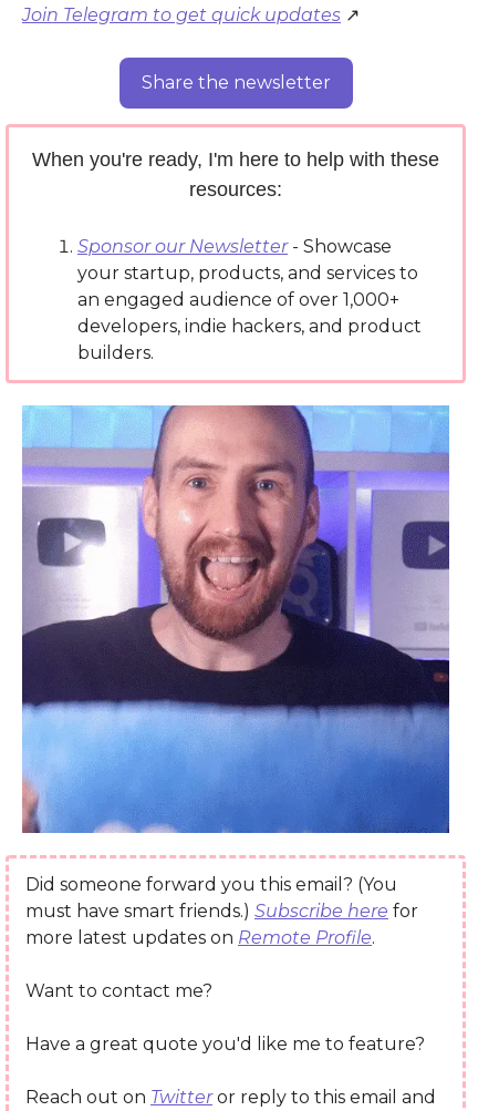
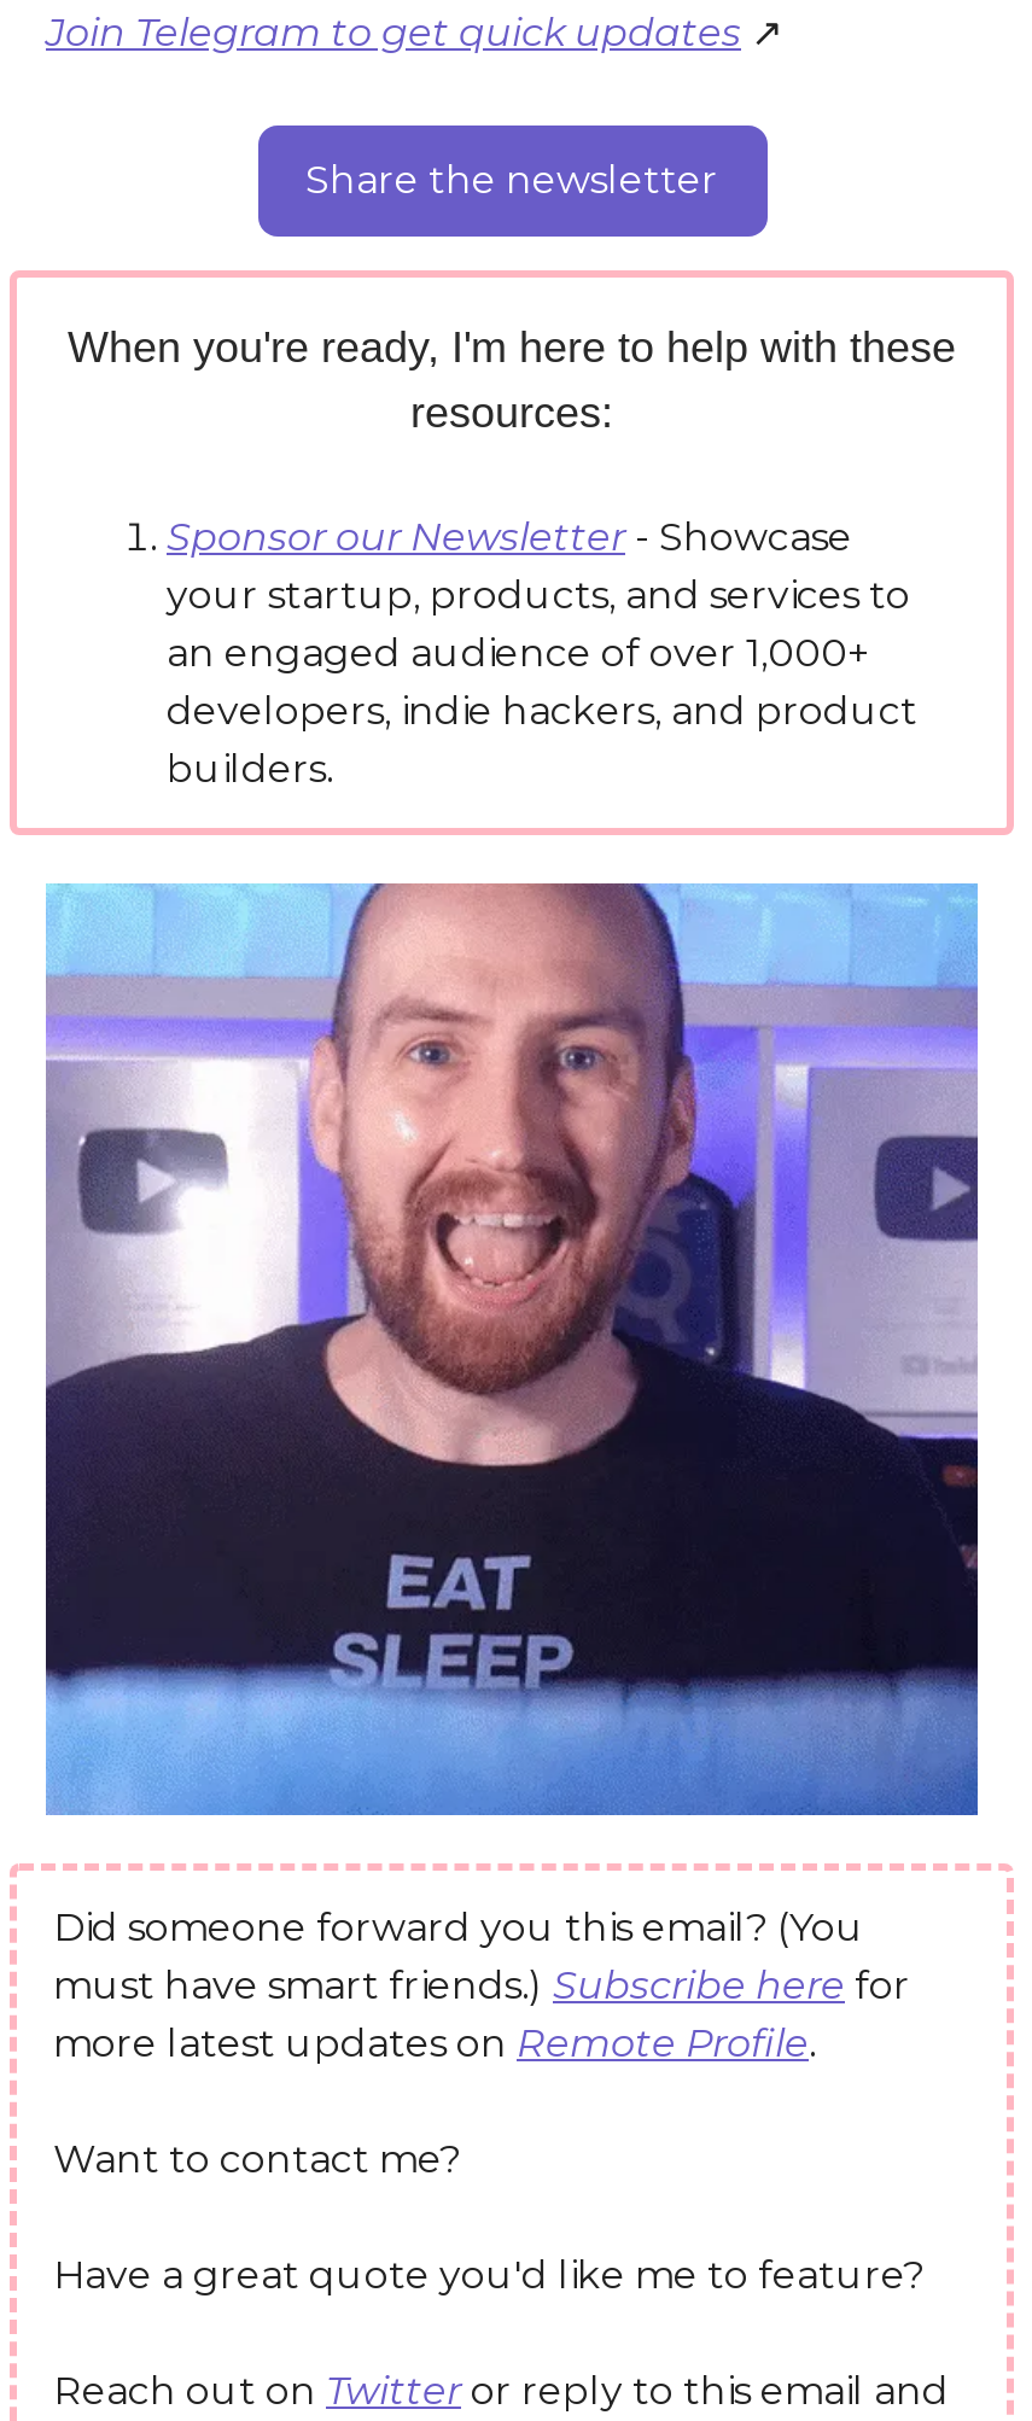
[21,698,450,834] [image] -> [43,1523,980,1818] [image]

